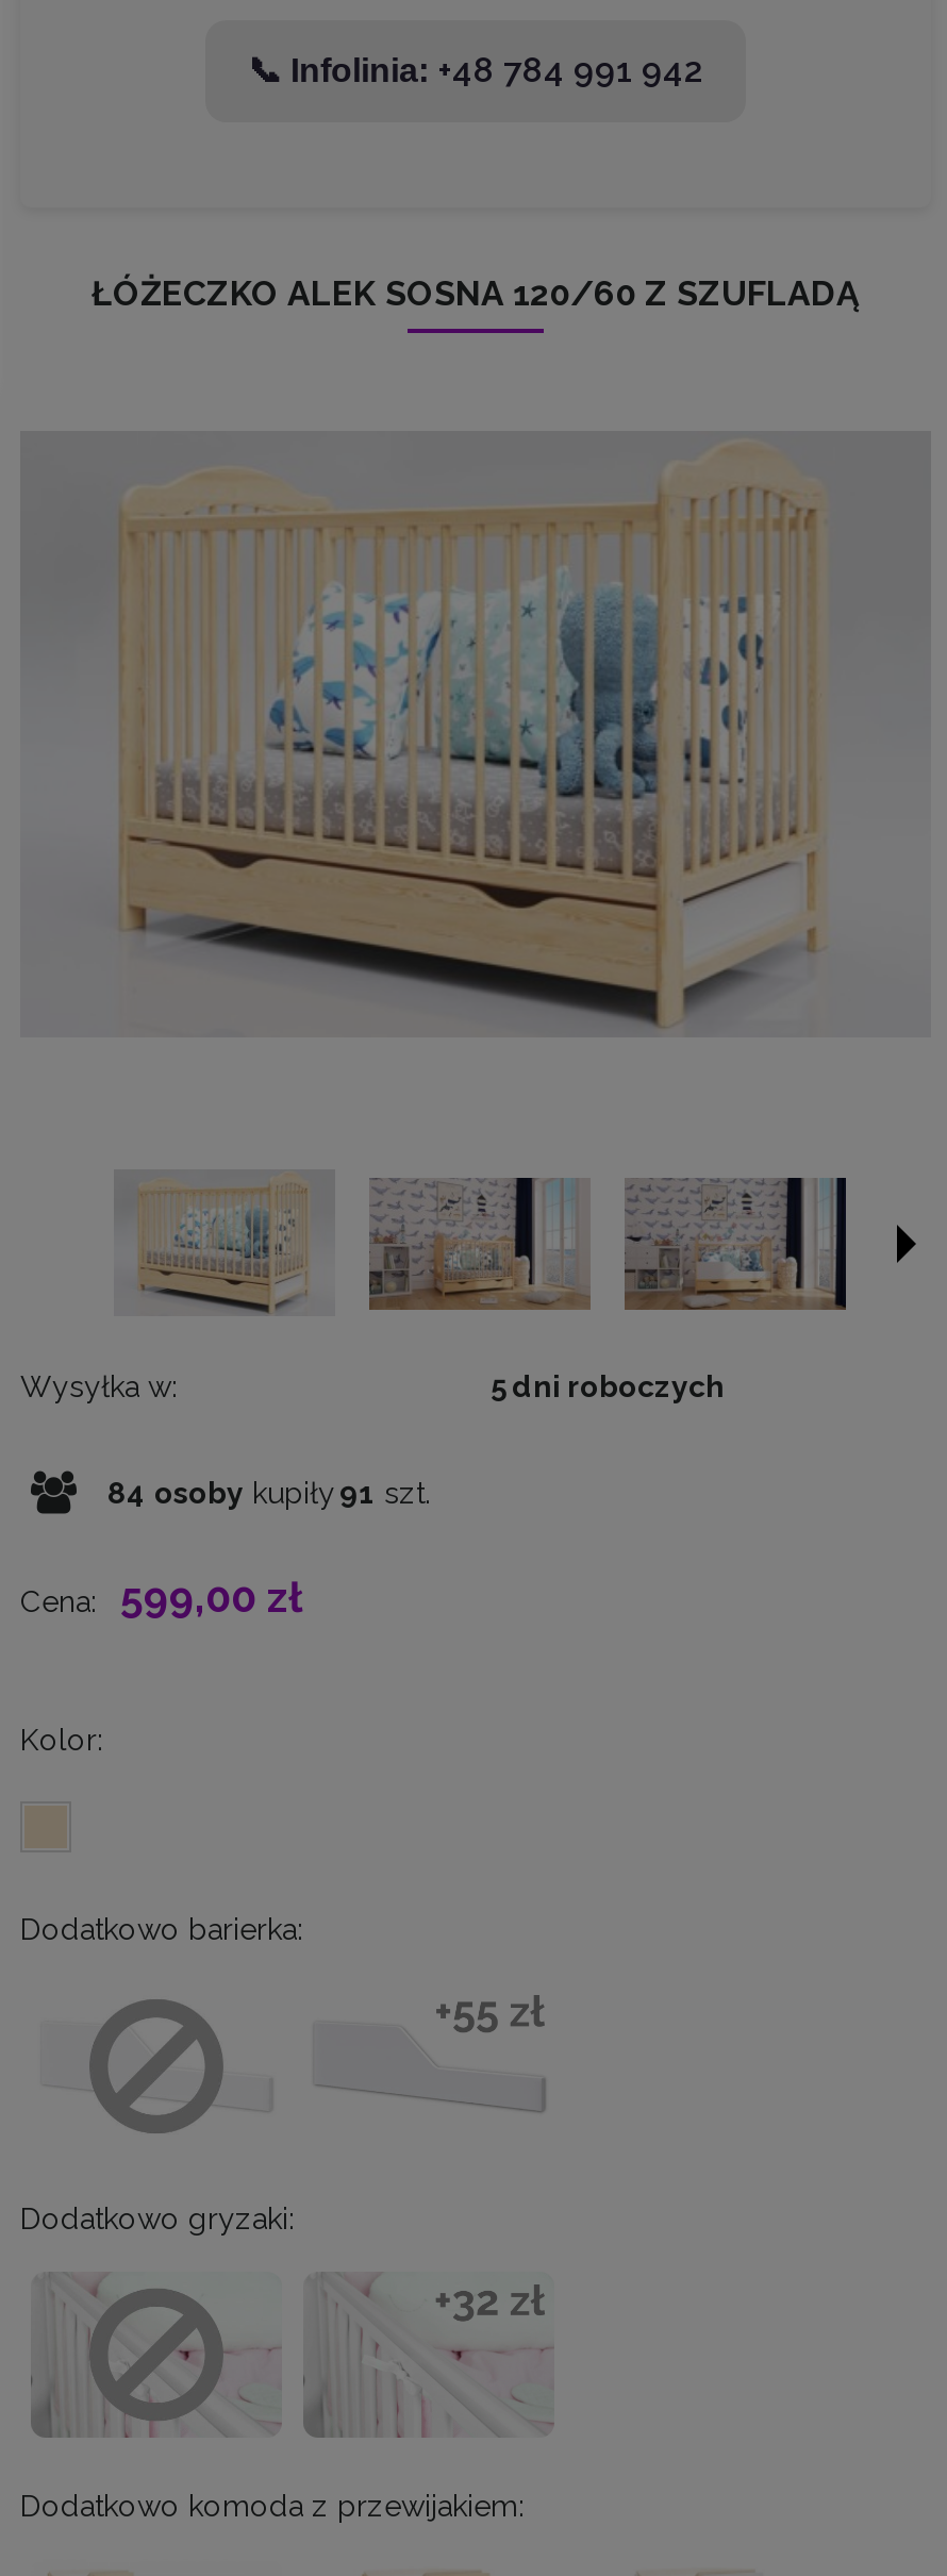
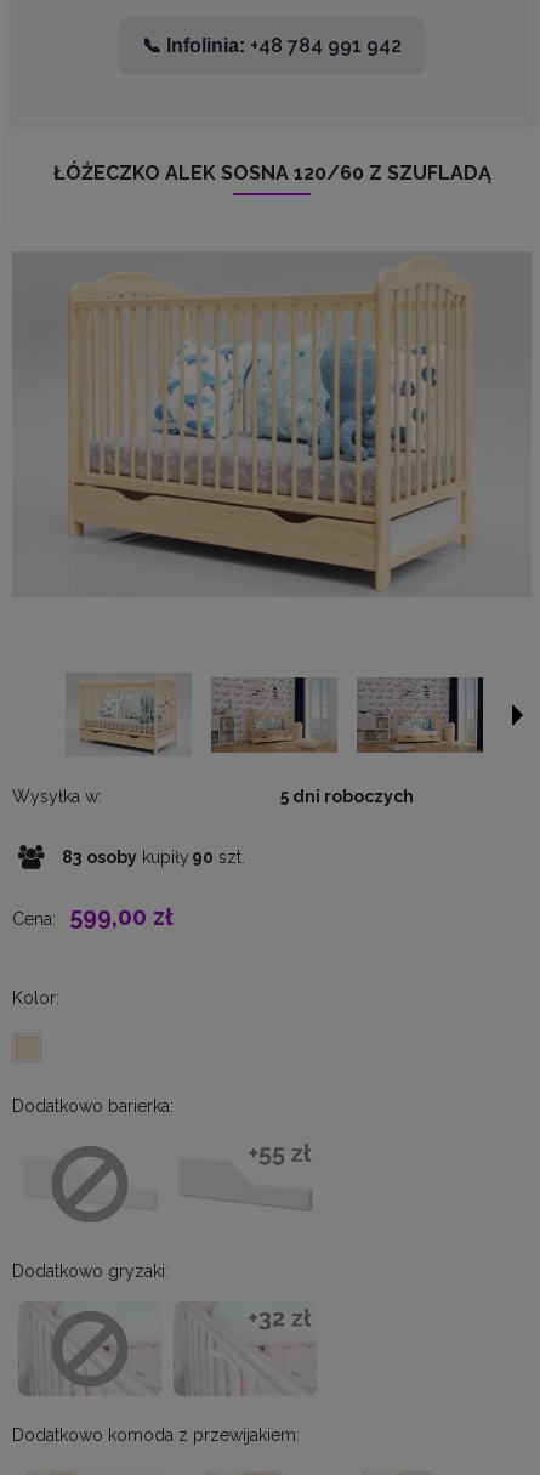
[107,1475,431,1509] 84 osoby kupiły 91 szt. -> [62,847,245,867] 83 osoby kupiły 90 szt.

